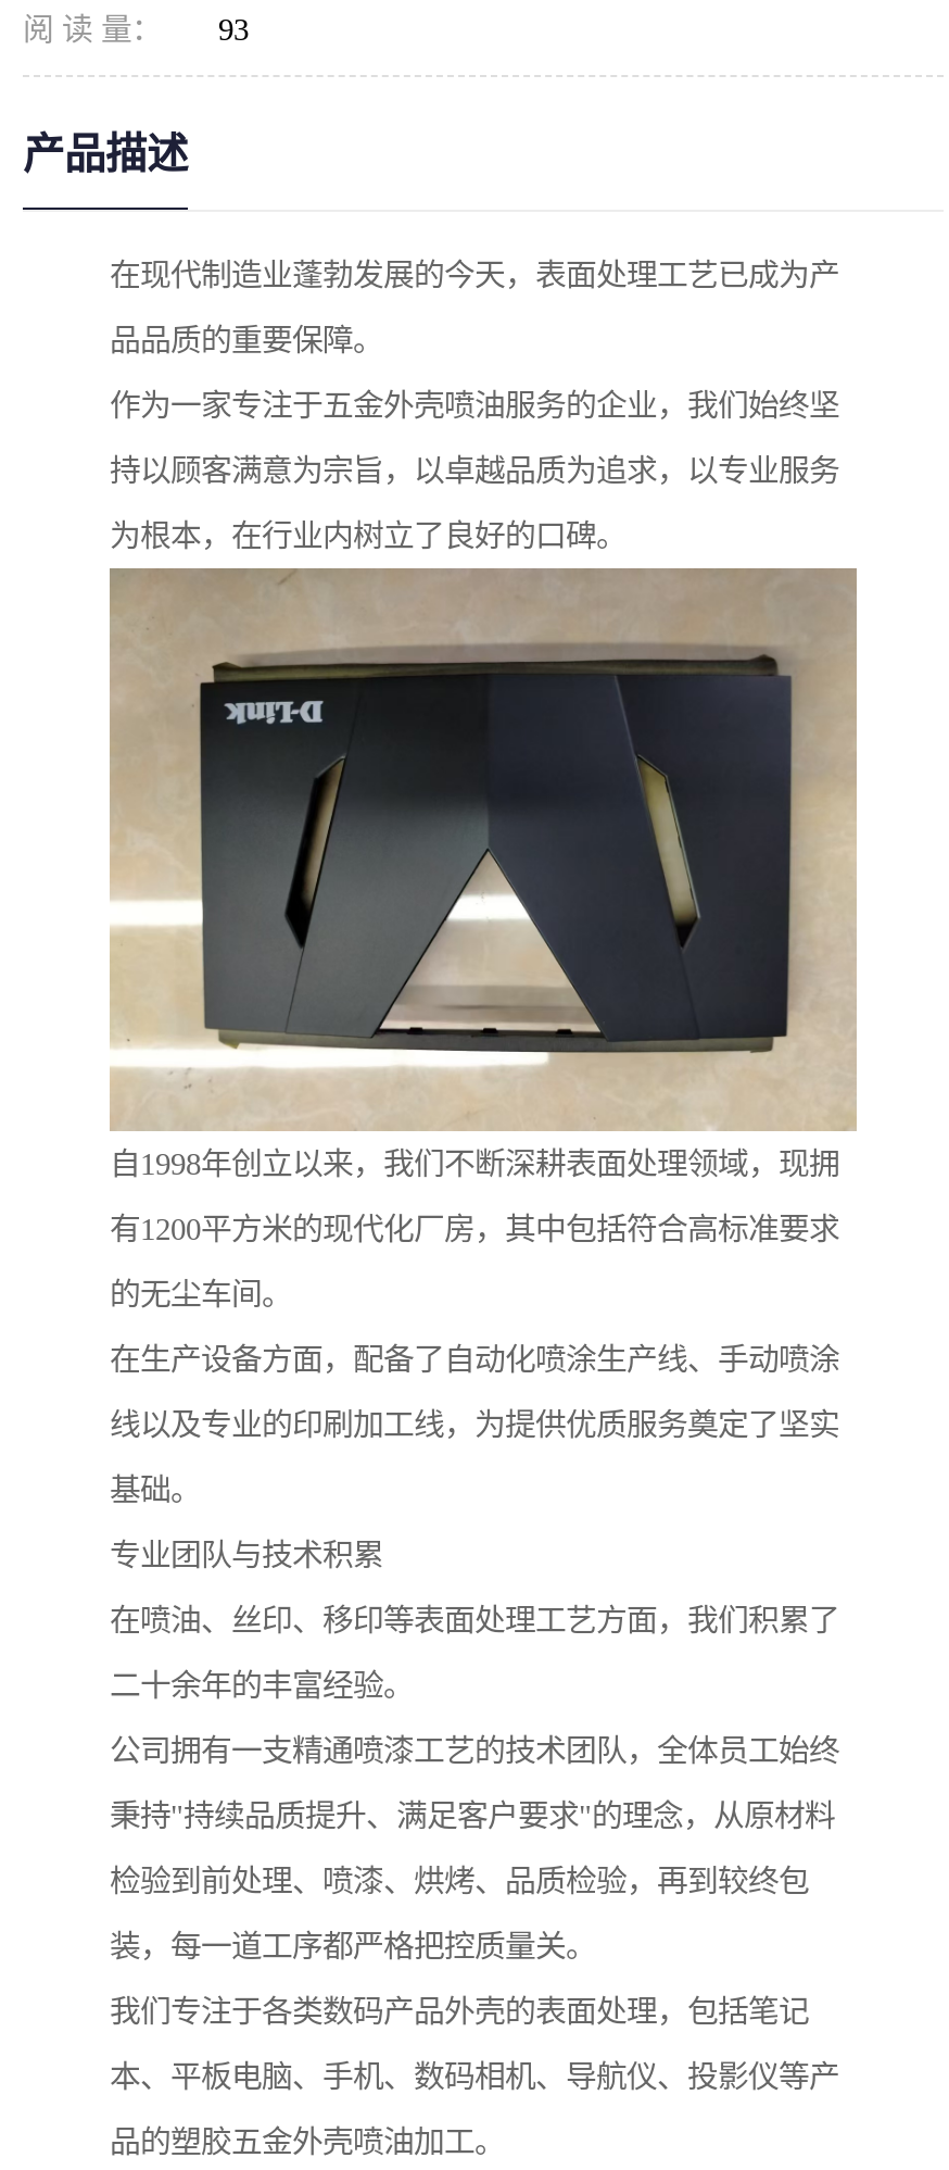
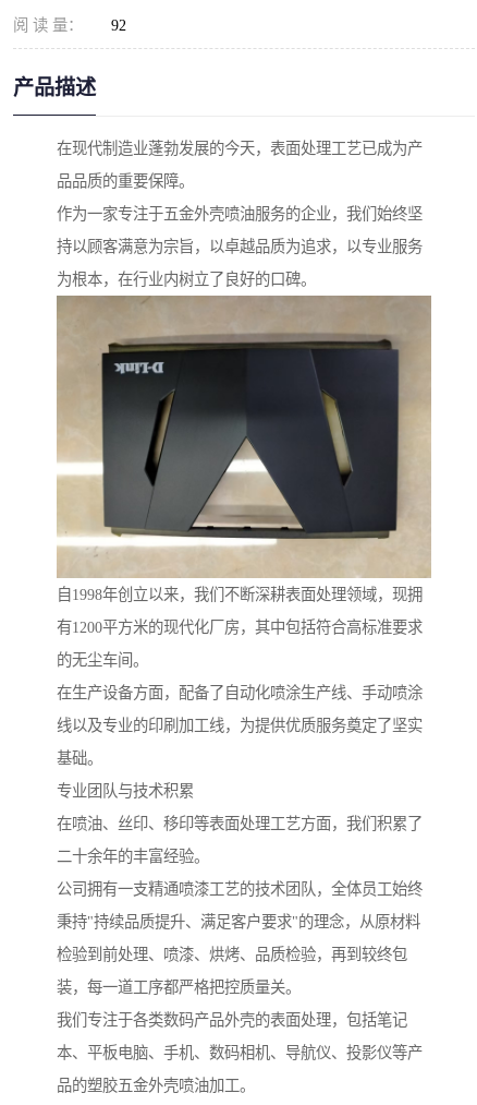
[23,12,249,47] 阅 读 量： 93 -> [13,16,126,34] 阅 读 量： 92

